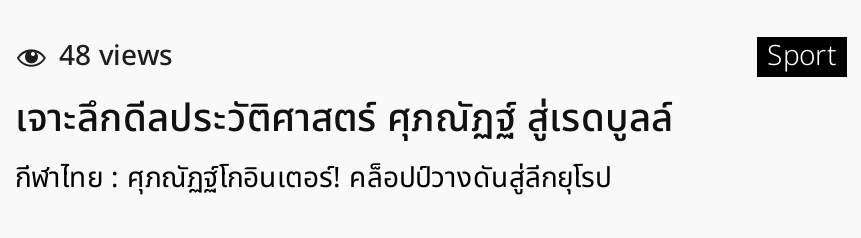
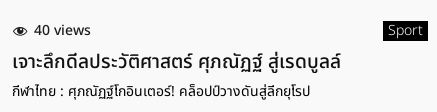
[59,34,173,76] 48 views -> [34,20,91,41] 40 views

